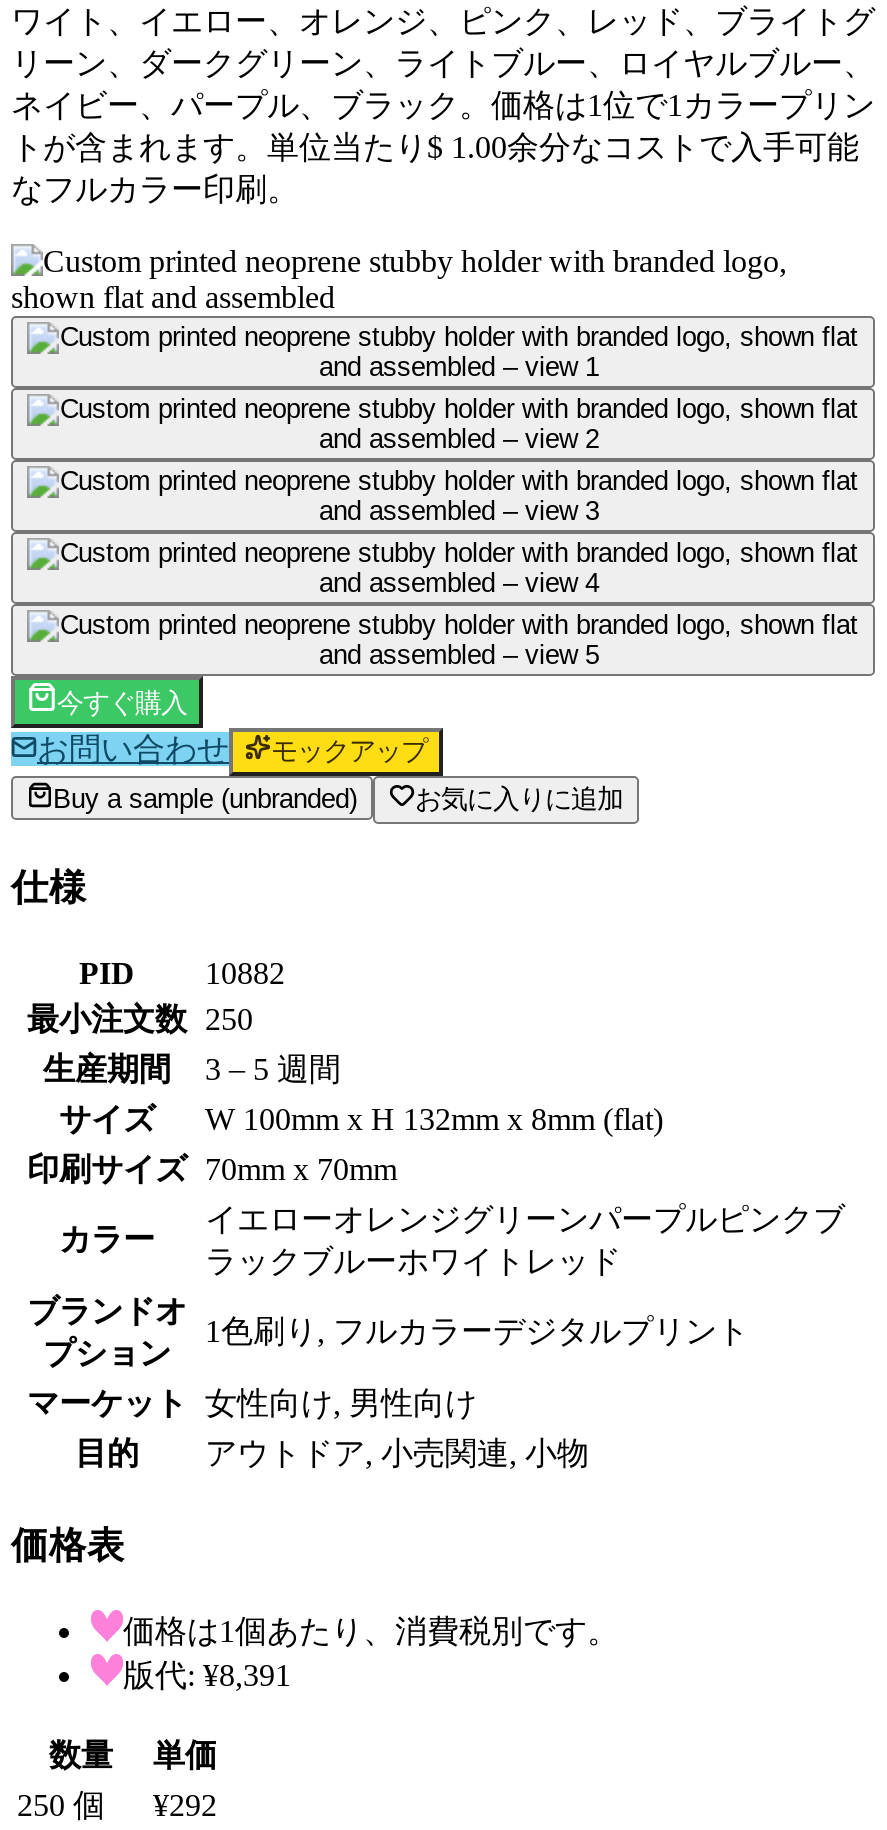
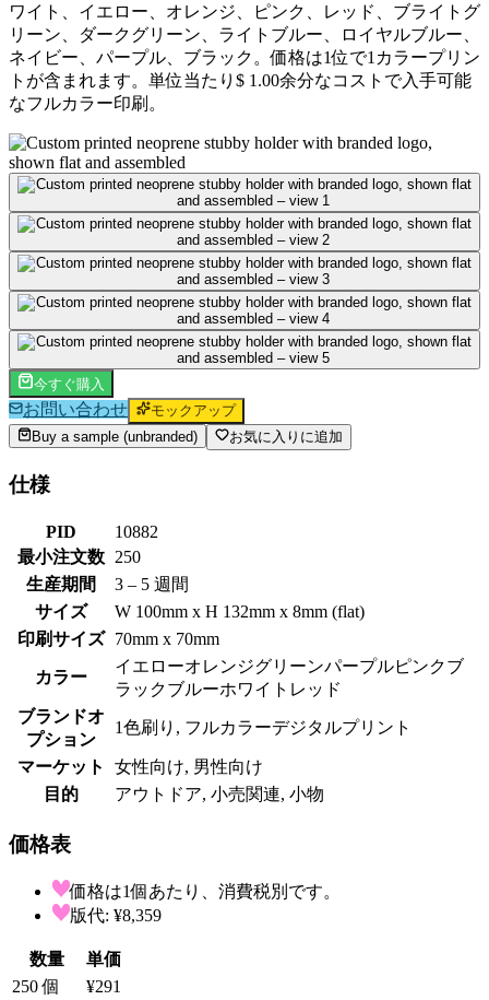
[123,1658,291,1692] 版代: ¥8,391 -> [70,906,162,924] 版代: ¥8,359
[17,1788,217,1822] 250 個 ¥292 -> [12,977,121,995] 250 個 ¥291

